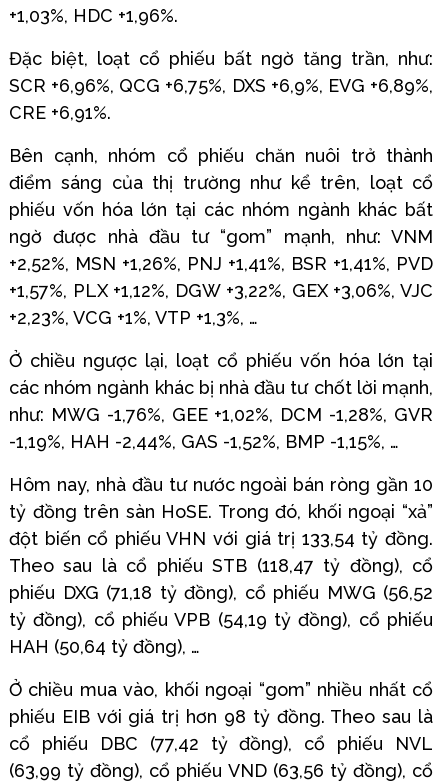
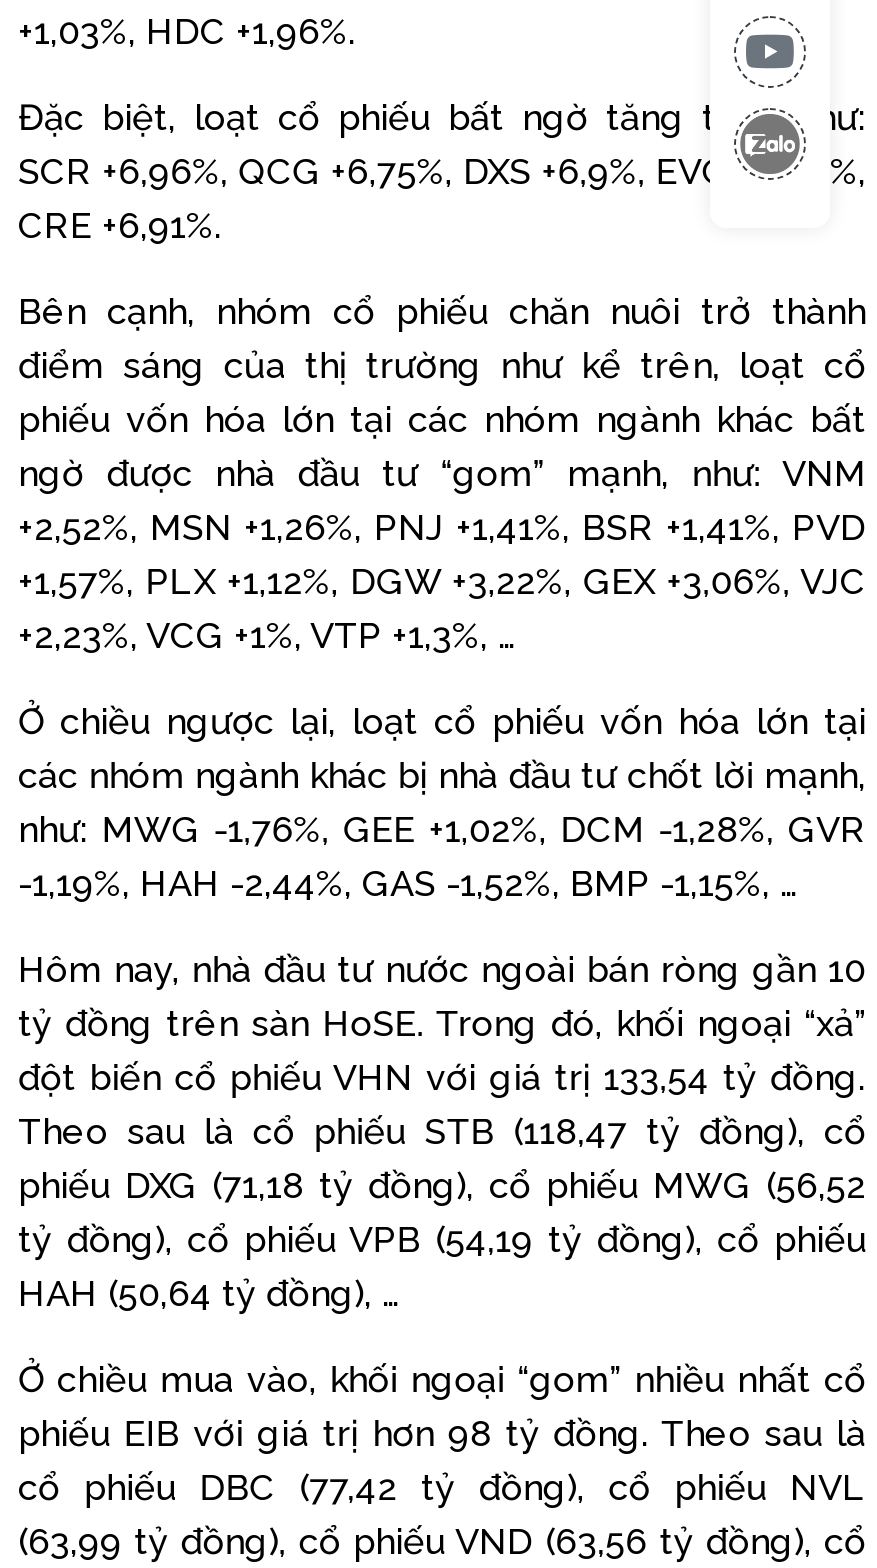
none -> [732,14,808,90] [image]

